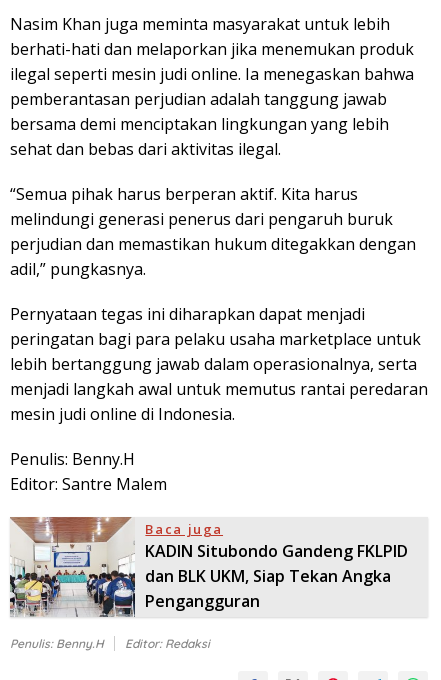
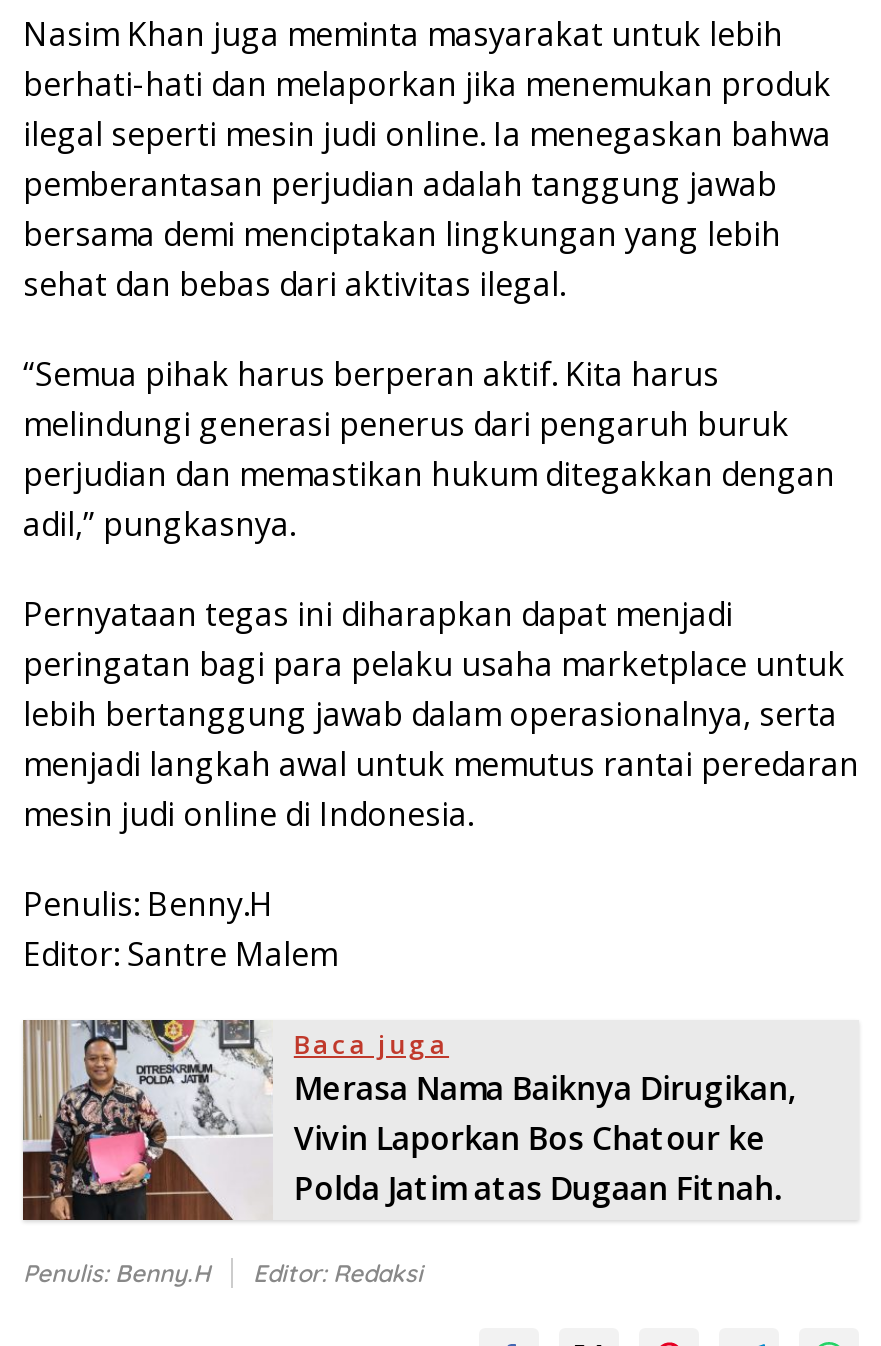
[9,516,408,618] [image] | KADIN Situbondo Gandeng FKLPID | dan BLK UKM, Siap Tekan Angka | Pengangguran -> [21,1018,796,1222] [image] | Merasa Nama Baiknya Dirugikan, | Vivin Laporkan Bos Chatour ke | Polda Jatim atas Dugaan Fitnah.

